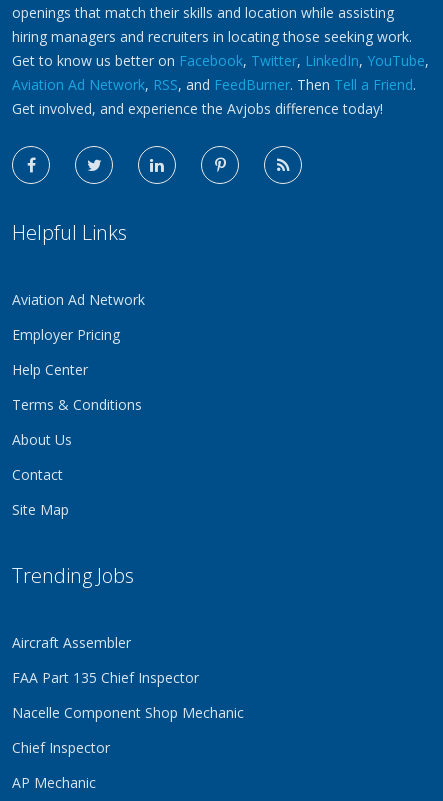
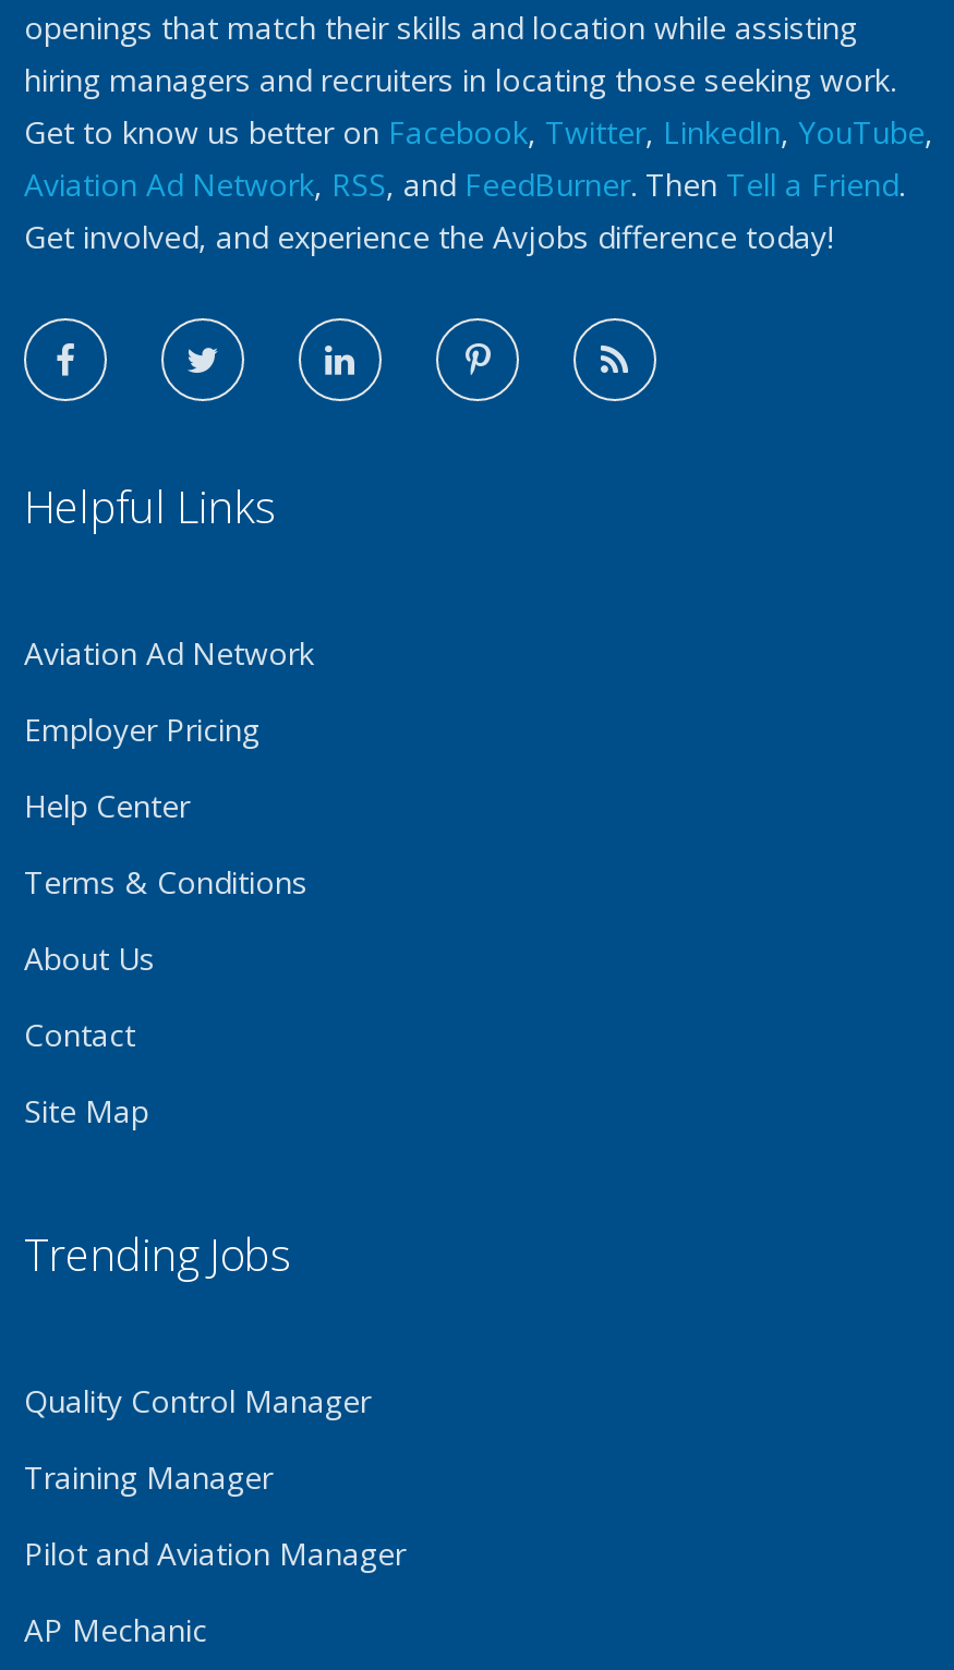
[12,633,244,757] Aircraft Assembler | FAA Part 135 Chief Inspector | Nacelle Component Shop Mechanic | Chief Inspector -> [24,1380,406,1574] Quality Control Manager | Training Manager | Pilot and Aviation Manager

